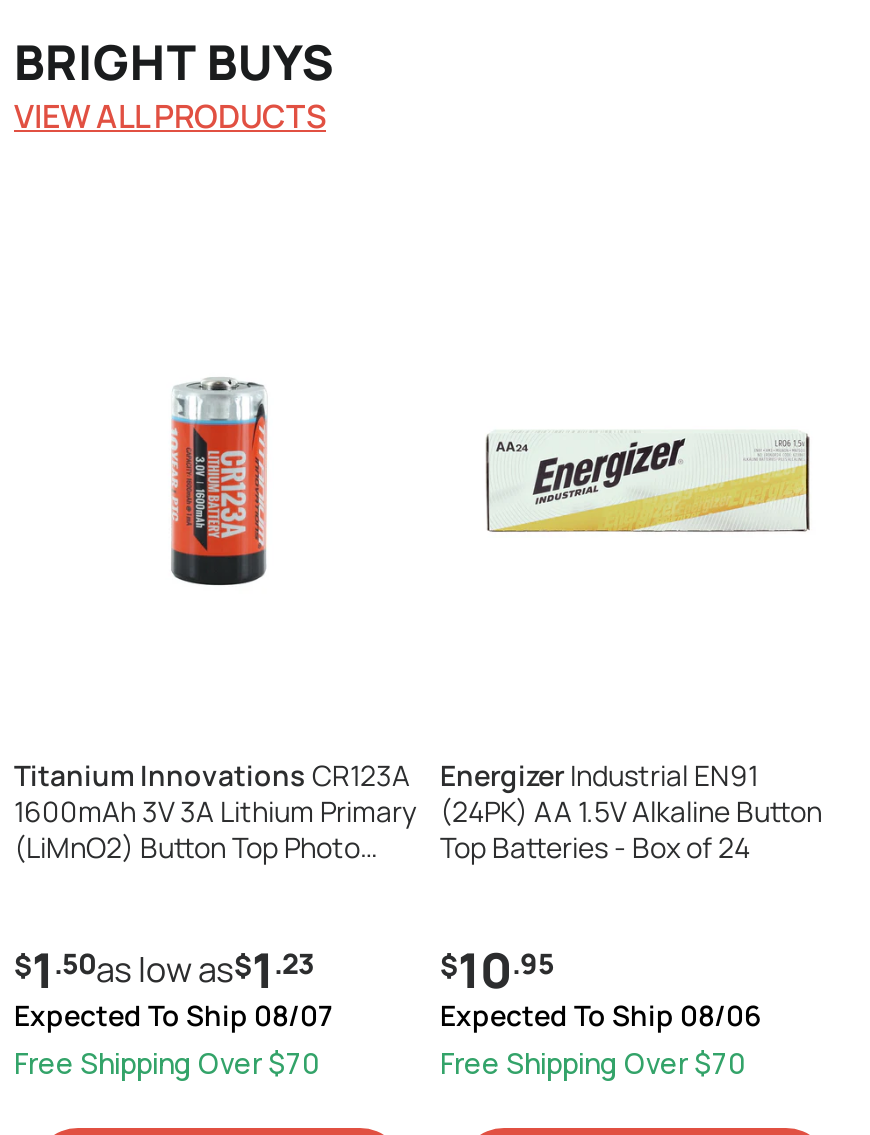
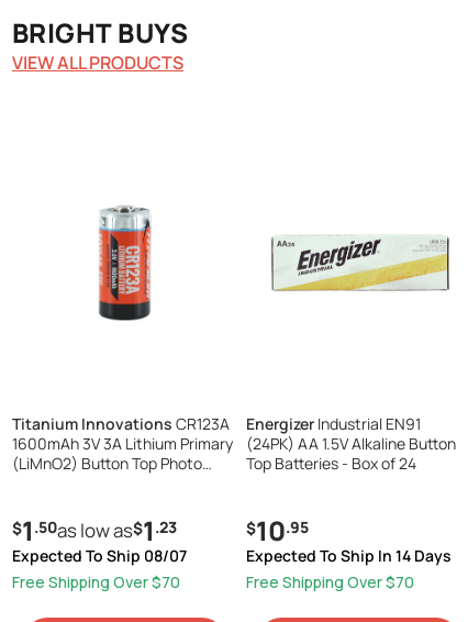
[440,995,762,1033] Expected To Ship 08/06 -> [246,545,452,566] Expected To Ship In 14 Days

